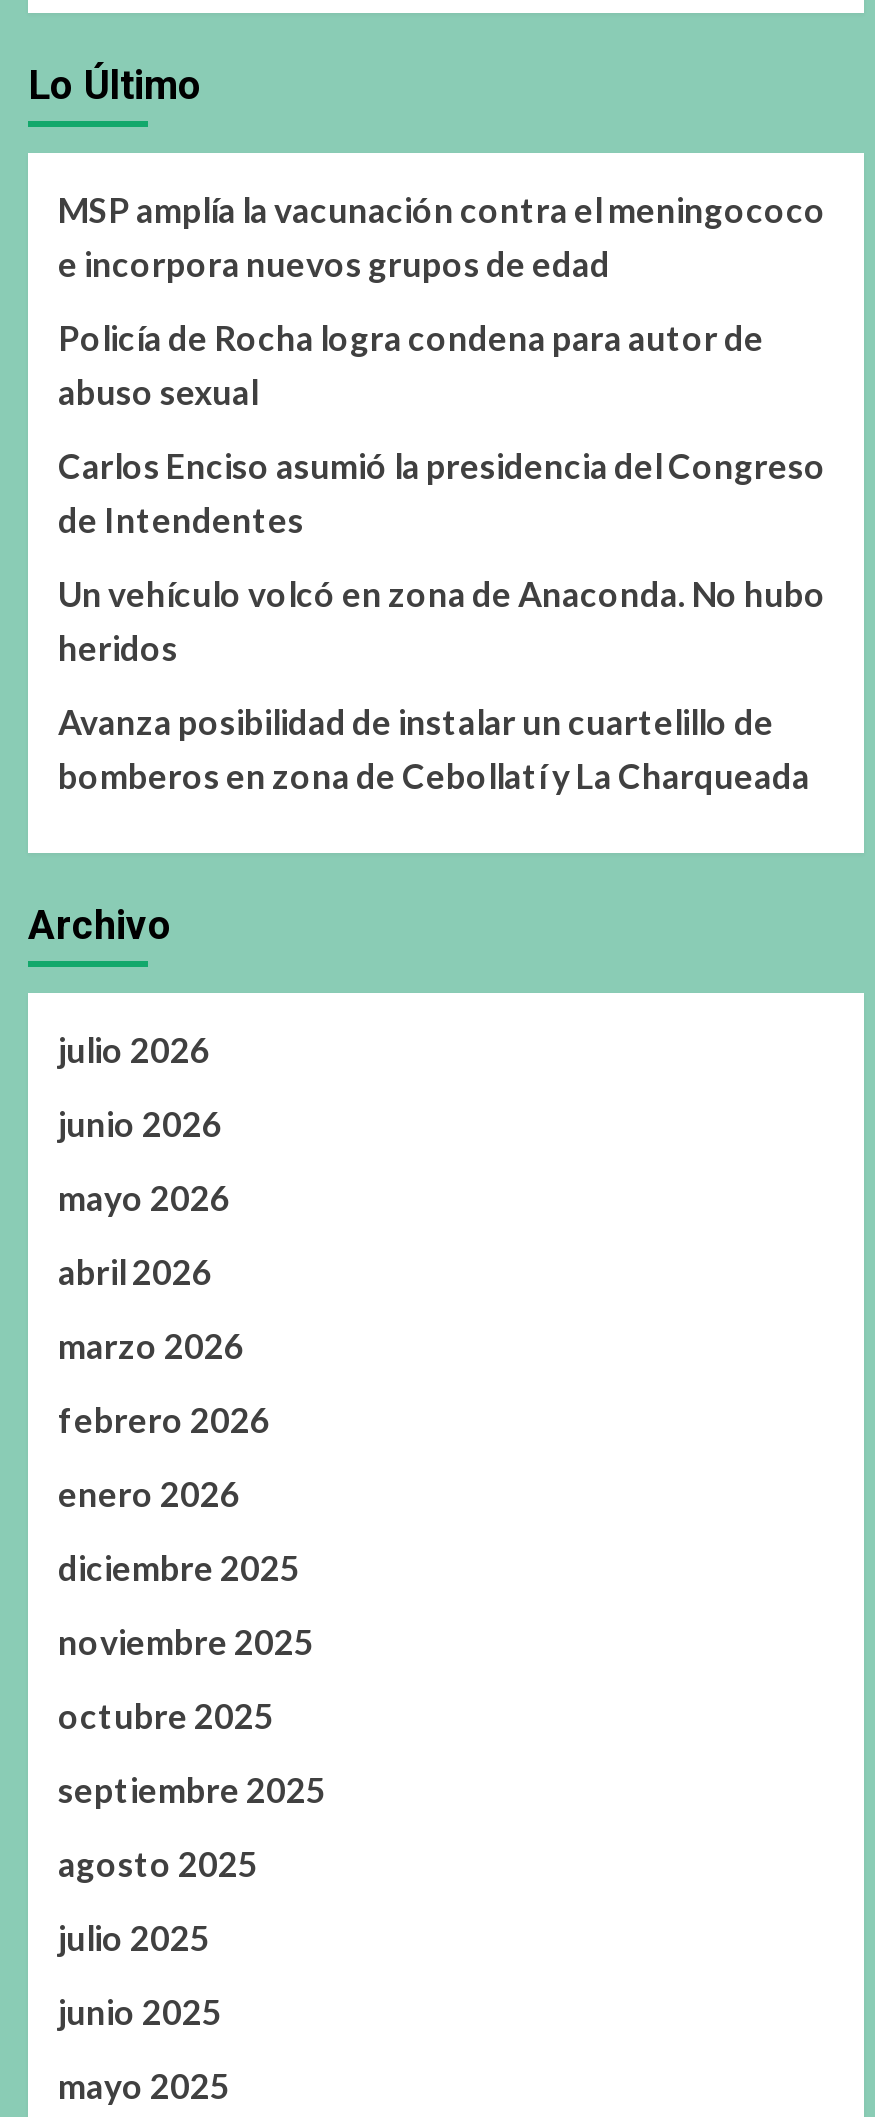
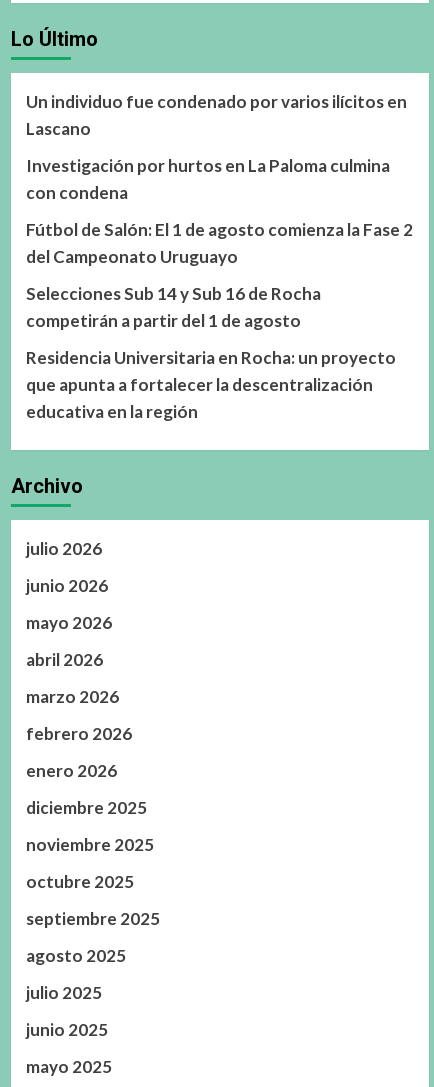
[58,189,826,285] MSP amplía la vacunación contra el meningococo | e incorpora nuevos grupos de edad -> [26,91,407,139] Un individuo fue condenado por varios ilícitos en | Lascano
[58,317,764,413] Policía de Rocha logra condena para autor de | abuso sexual -> [26,155,390,203] Investigación por hurtos en La Paloma culmina | con condena
[58,445,826,541] Carlos Enciso asumió la presidencia del Congreso | de Intendentes -> [26,219,413,267] Fútbol de Salón: El 1 de agosto comienza la Fase 2 | del Campeonato Uruguayo
[58,573,826,669] Un vehículo volcó en zona de Anaconda. No hubo | heridos -> [26,283,321,331] Selecciones Sub 14 y Sub 16 de Rocha | competirán a partir del 1 de agosto
[58,701,810,797] Avanza posibilidad de instalar un cuartelillo de | bomberos en zona de Cebollatí y La Charqueada -> [26,347,396,422] Residencia Universitaria en Rocha: un proyecto | que apunta a fortalecer la descentralización | educativa en la región

